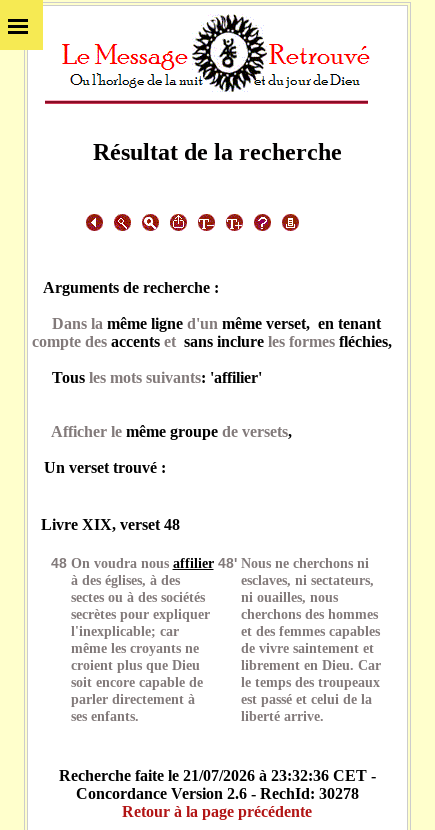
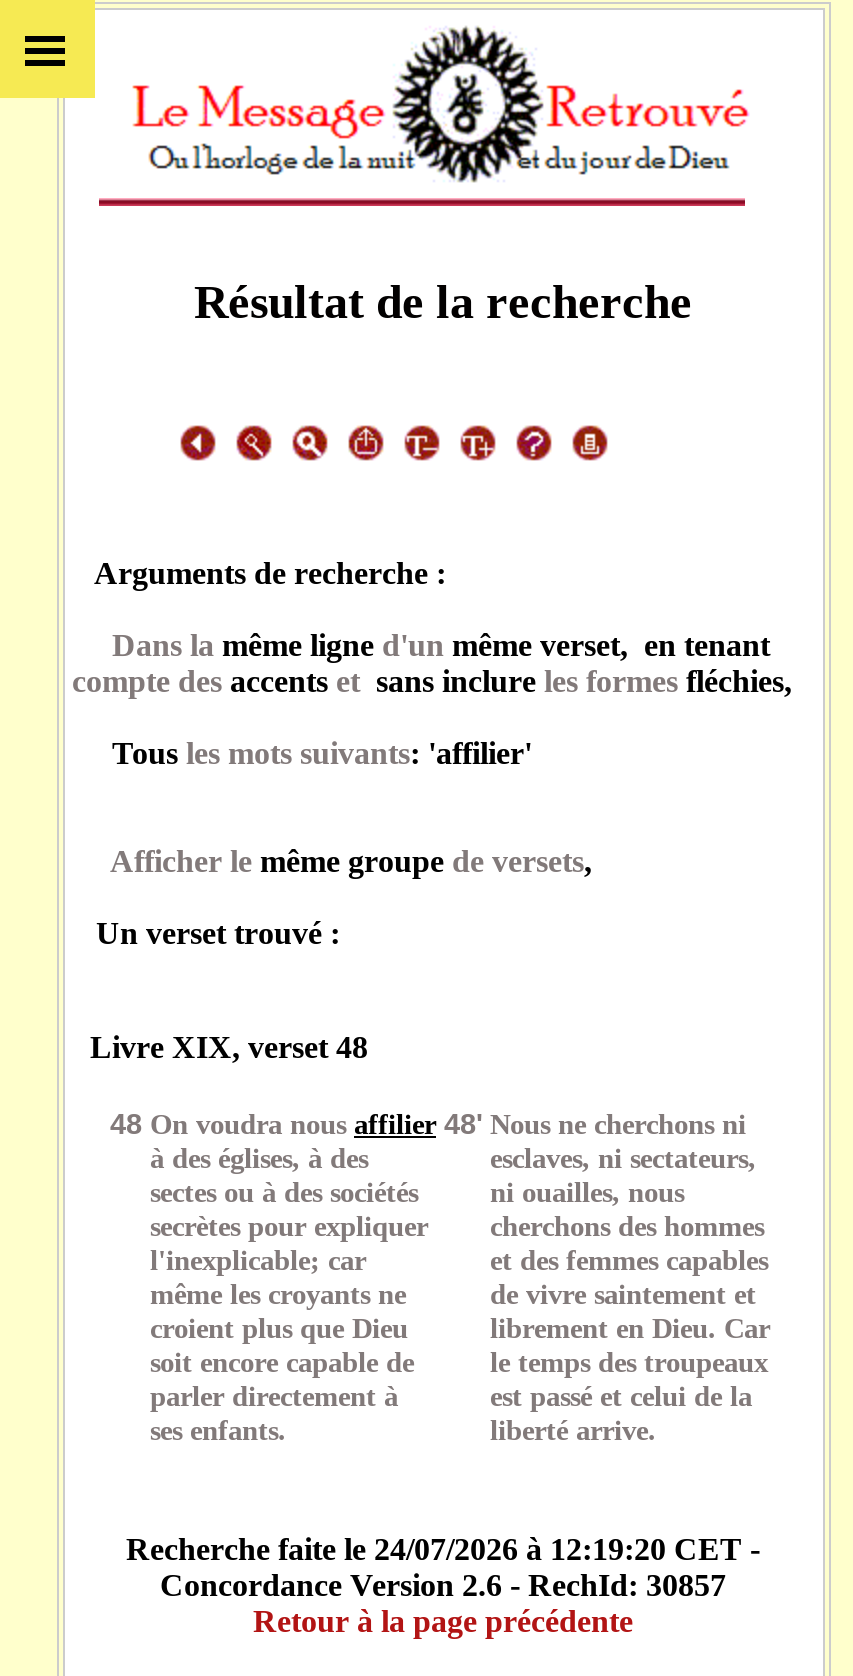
[58,767,375,784] Recherche faite le 21/07/2026 à 23:32:36 CET - -> [126,1531,760,1565] Recherche faite le 24/07/2026 à 12:19:20 CET -
[75,785,358,802] Concordance Version 2.6 - RechId: 30278 -> [160,1567,726,1601] Concordance Version 2.6 - RechId: 30857

